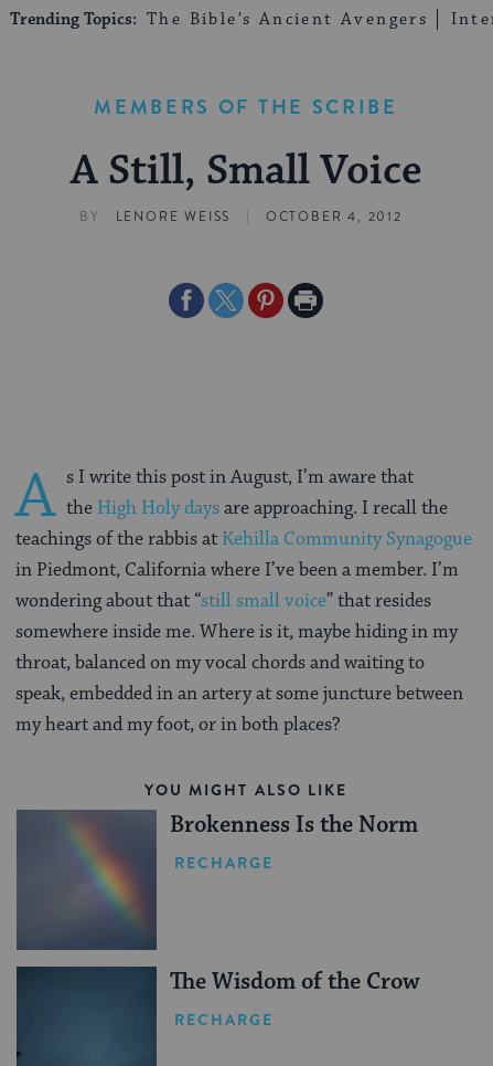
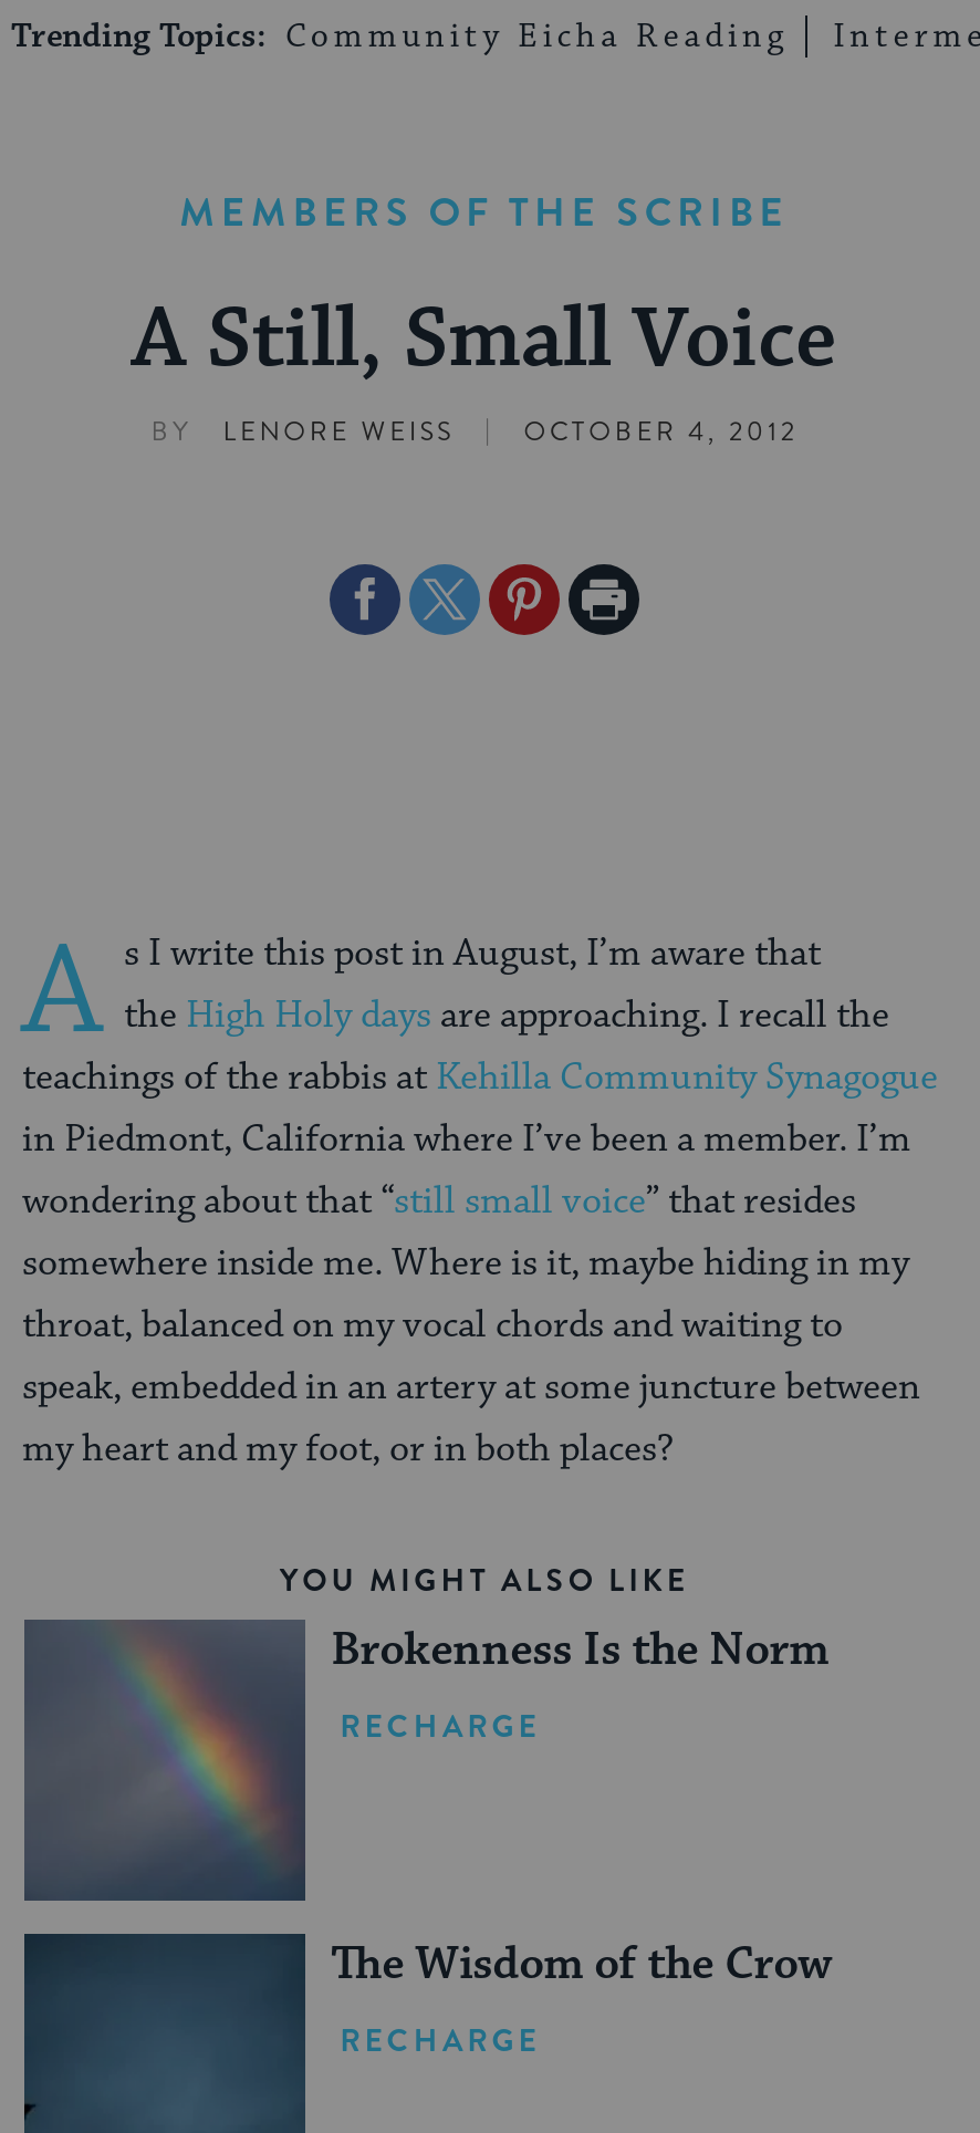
[10,9,428,30] Trending Topics: The Bible’s Ancient Avengers -> [11,15,788,58] Trending Topics: Community Eicha Reading

